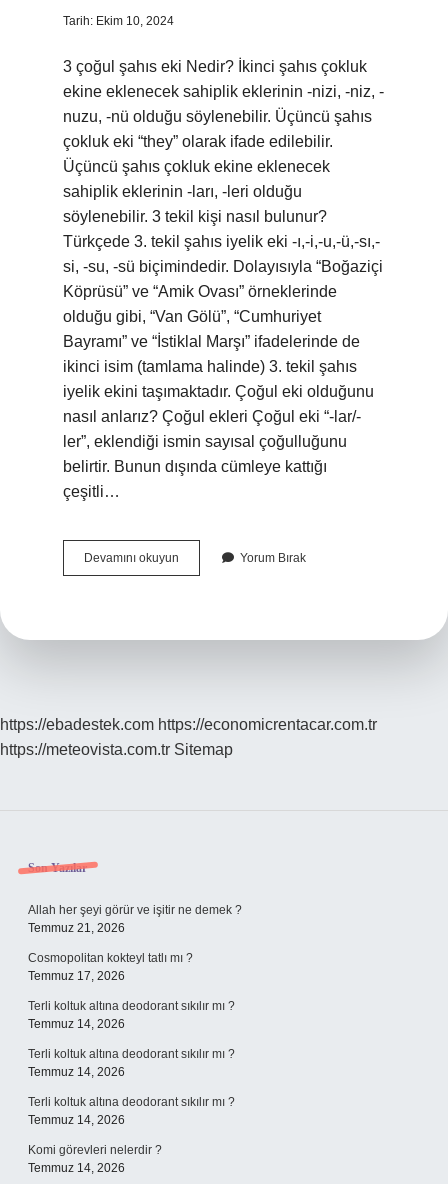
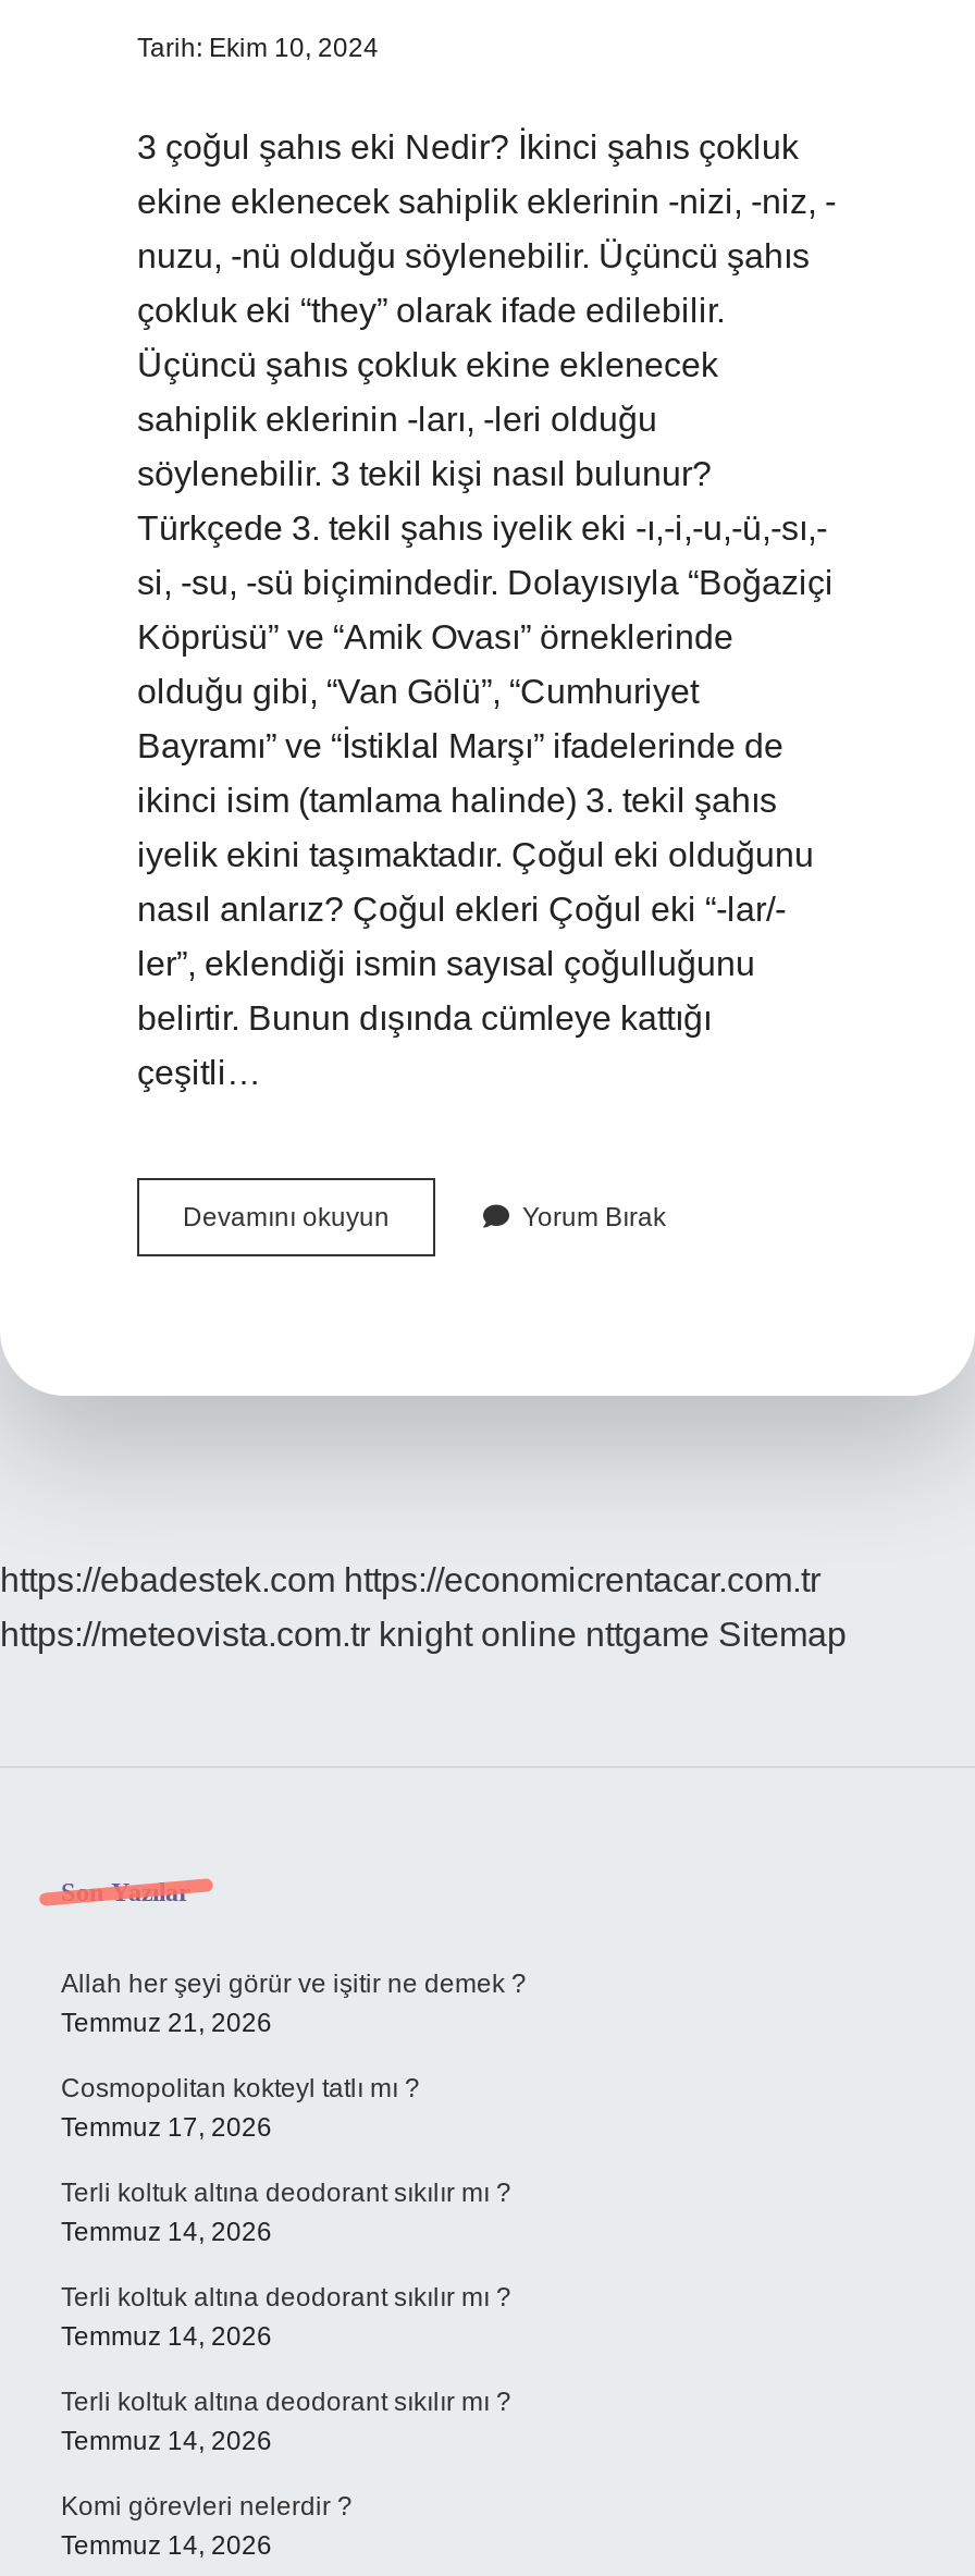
[0,741,233,758] https://meteovista.com.tr Sitemap -> [0,1616,847,1653] https://meteovista.com.tr knight online nttgame Sitemap

